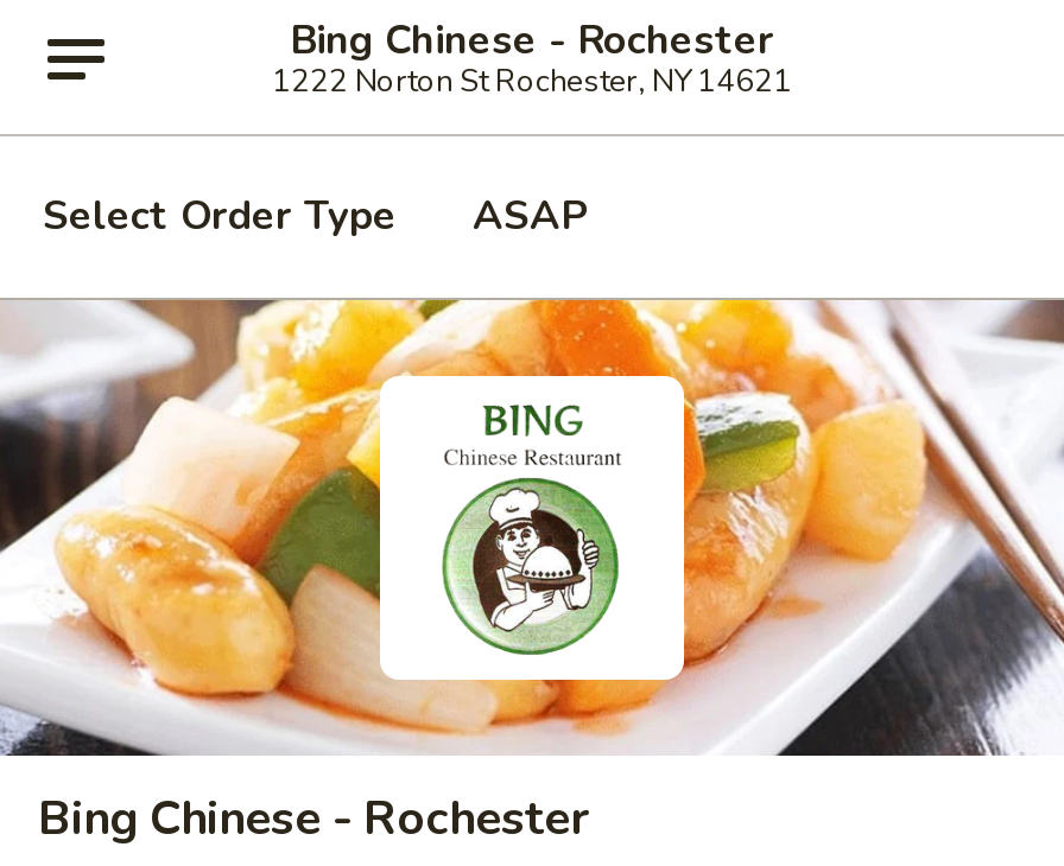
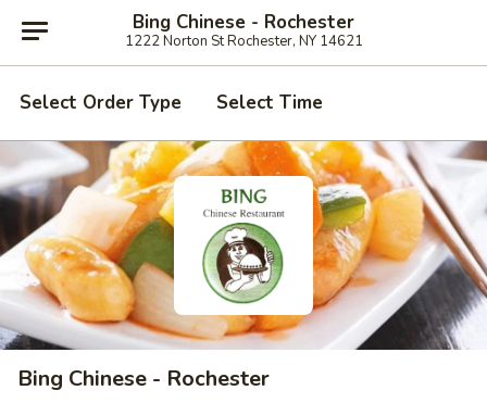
[473,189,587,243] ASAP -> [216,90,323,115] Select Time

